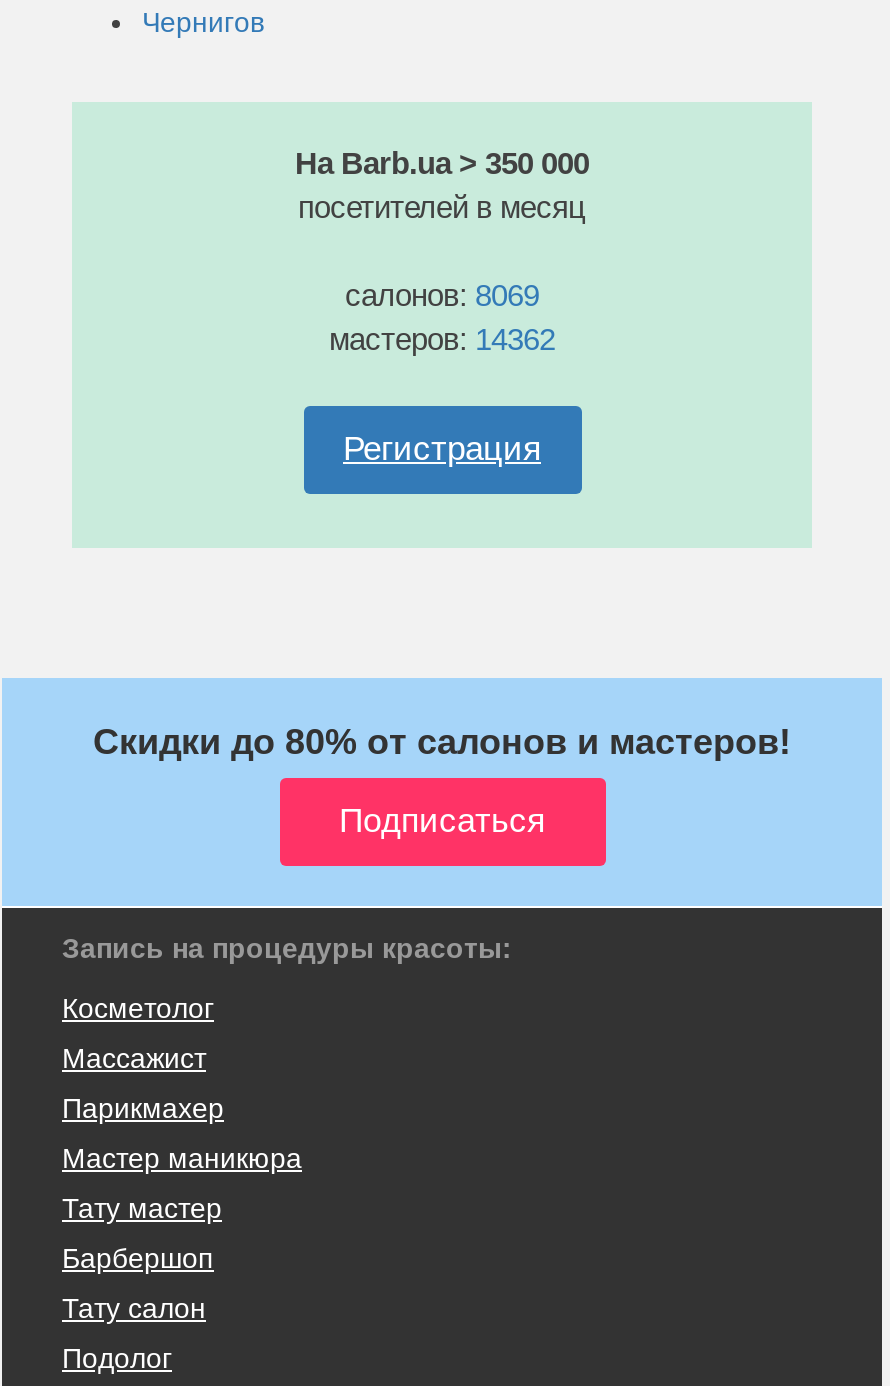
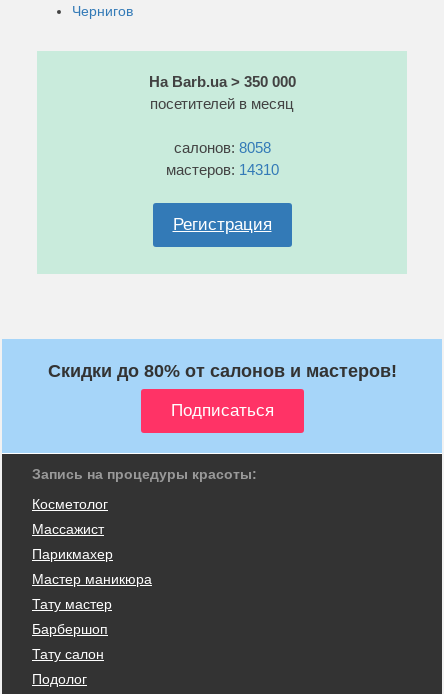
[345,278,539,312] салонов: 8069 -> [173,139,270,156] салонов: 8058
[329,322,555,356] мастеров: 14362 -> [165,161,278,178] мастеров: 14310

